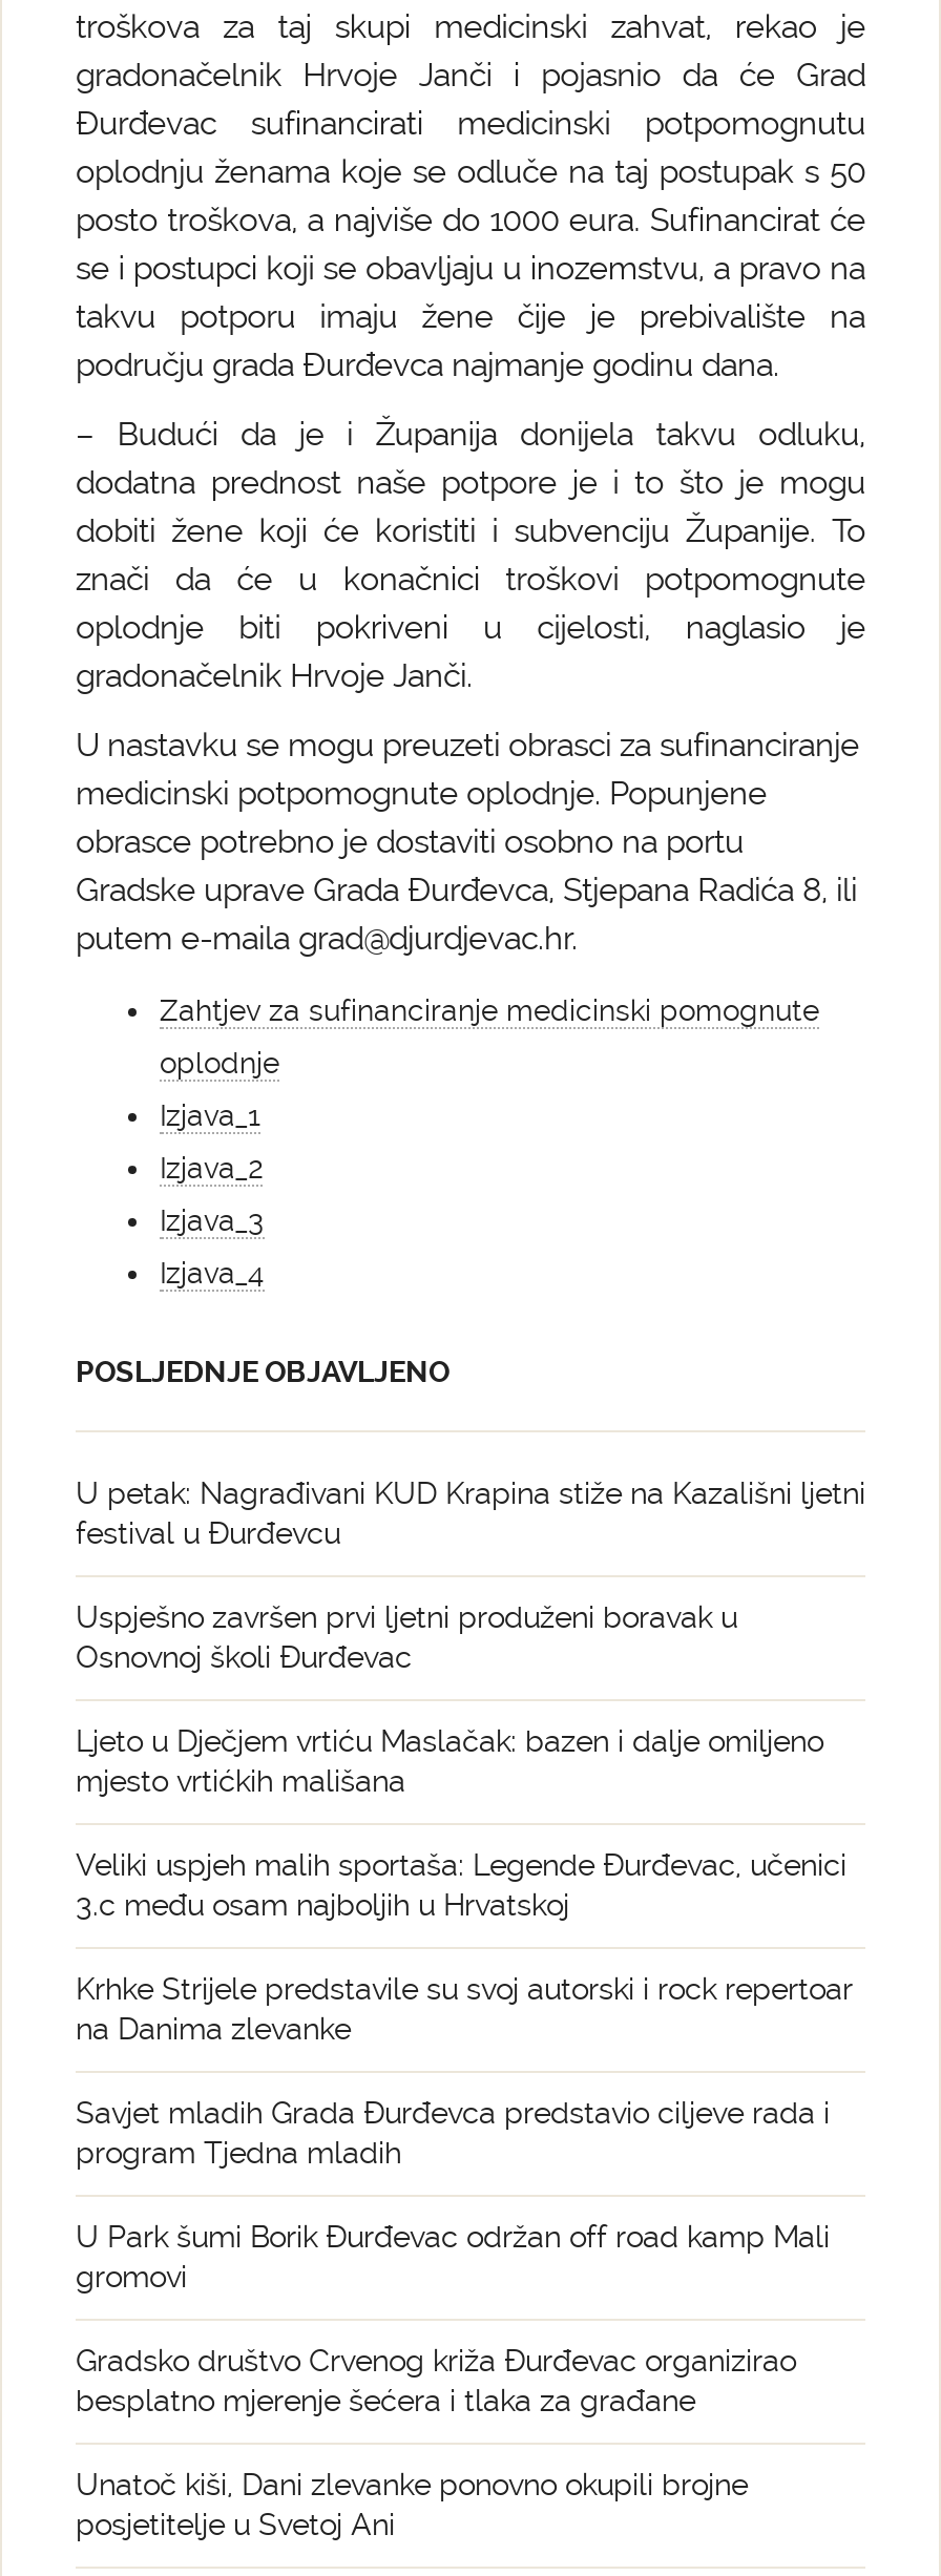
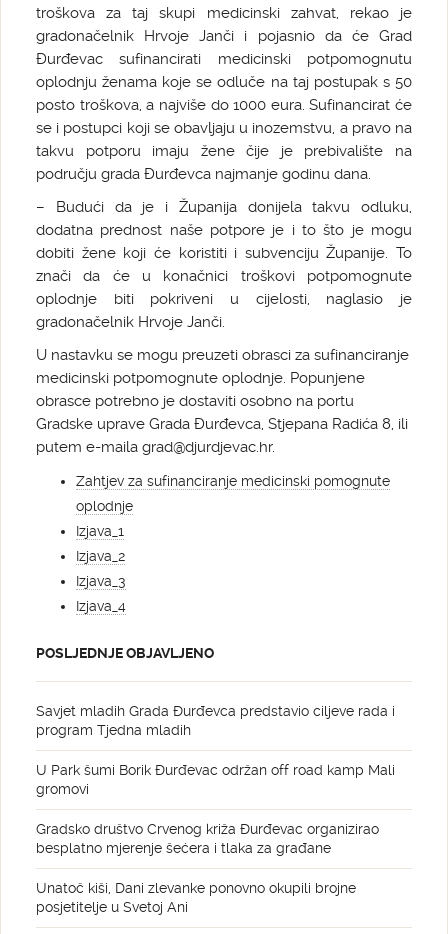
[76,1477,865,2046] U petak: Nagrađivani KUD Krapina stiže na Kazališni ljetni | festival u Đurđevcu | Uspješno završen prvi ljetni produženi boravak u | Osnovnoj školi Đurđevac | Ljeto u Dječjem vrtiću Maslačak: bazen i dalje omiljeno | mjesto vrtićkih mališana | Veliki uspjeh malih sportaša: Legende Đurđevac, učenici | 3.c među osam najboljih u Hrvatskoj | Krhke Strijele predstavile su svoj autorski i rock repertoar | na Danima zlevanke -> none

